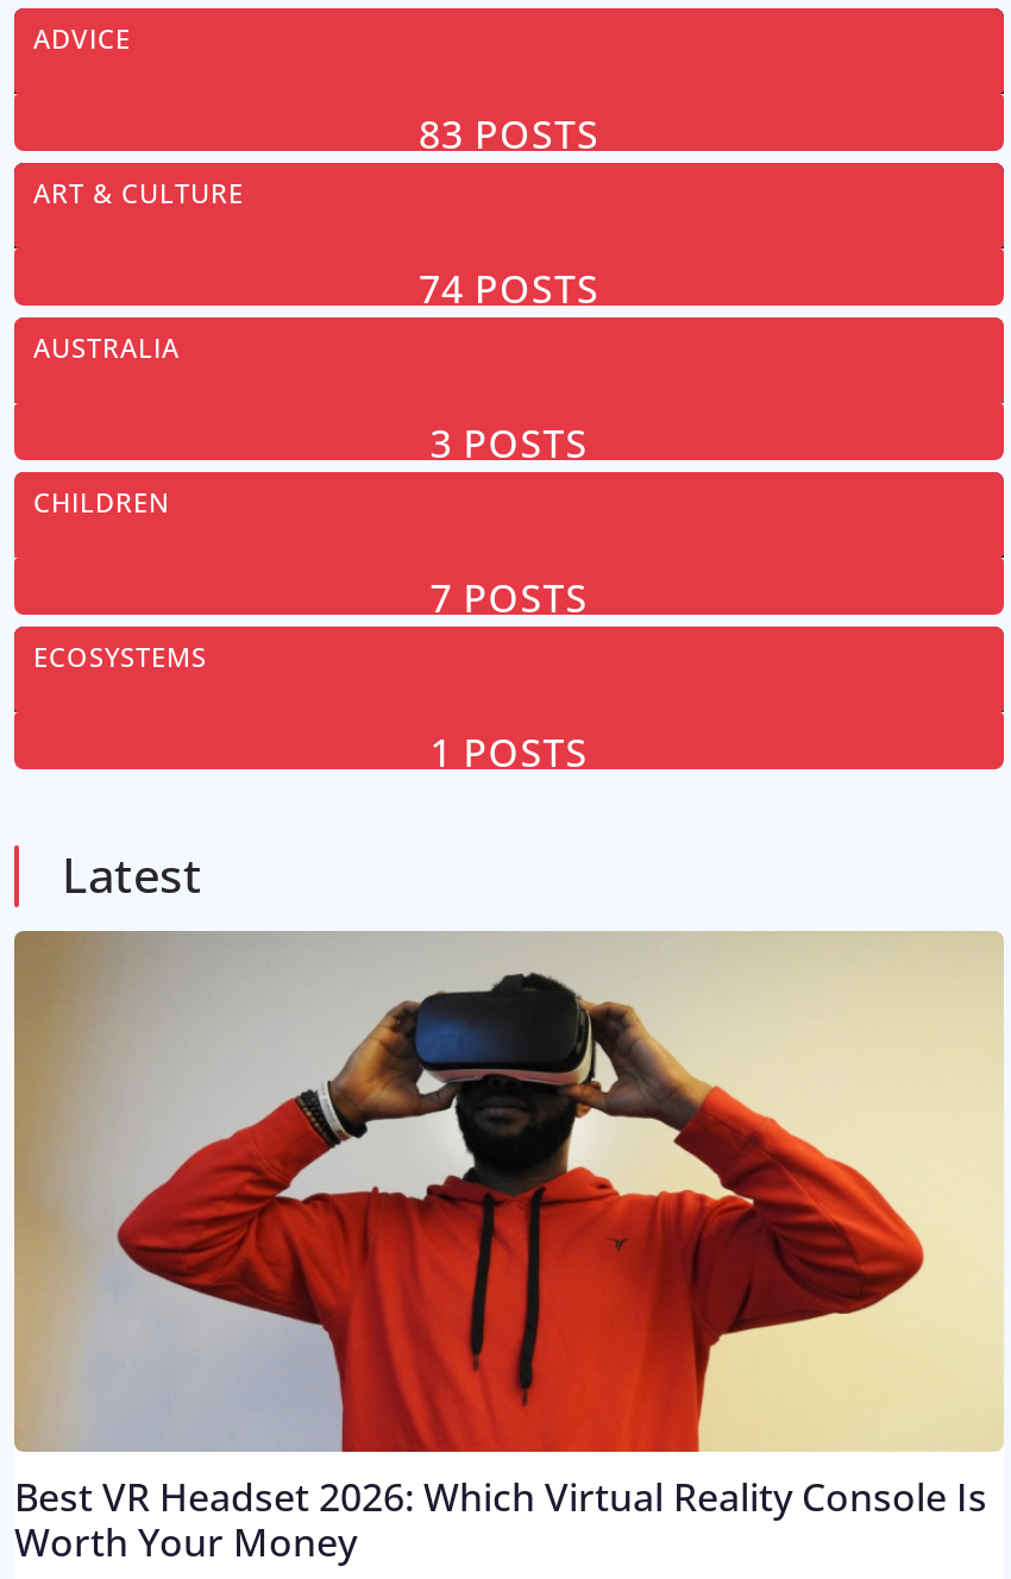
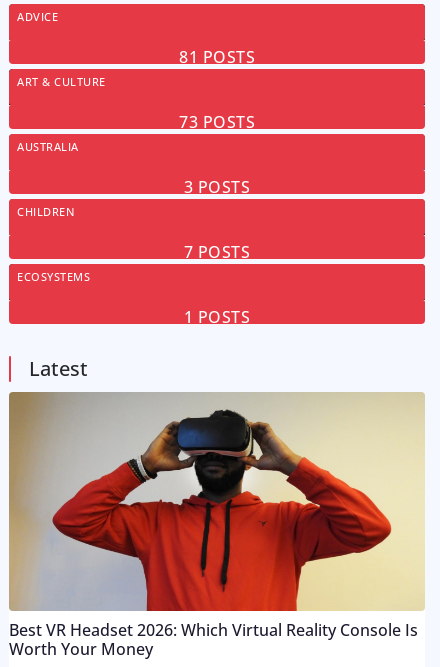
[419,107,599,159] 83 POSTS -> [179,46,255,68] 81 POSTS
[419,262,599,314] 74 POSTS -> [179,111,255,133] 73 POSTS

